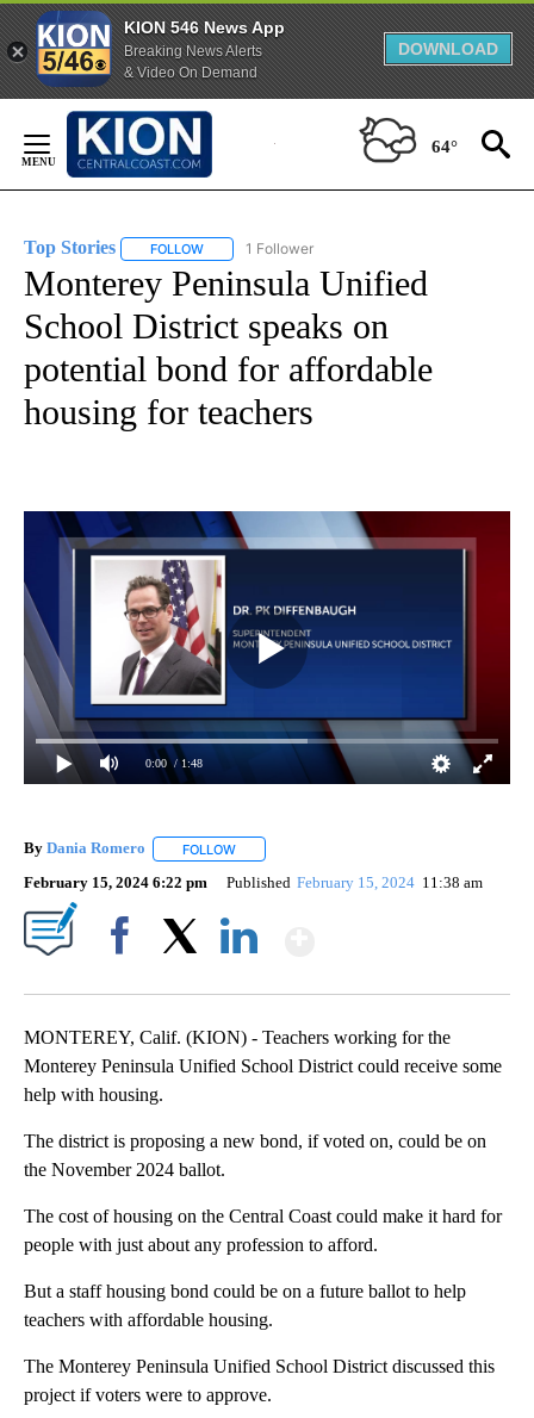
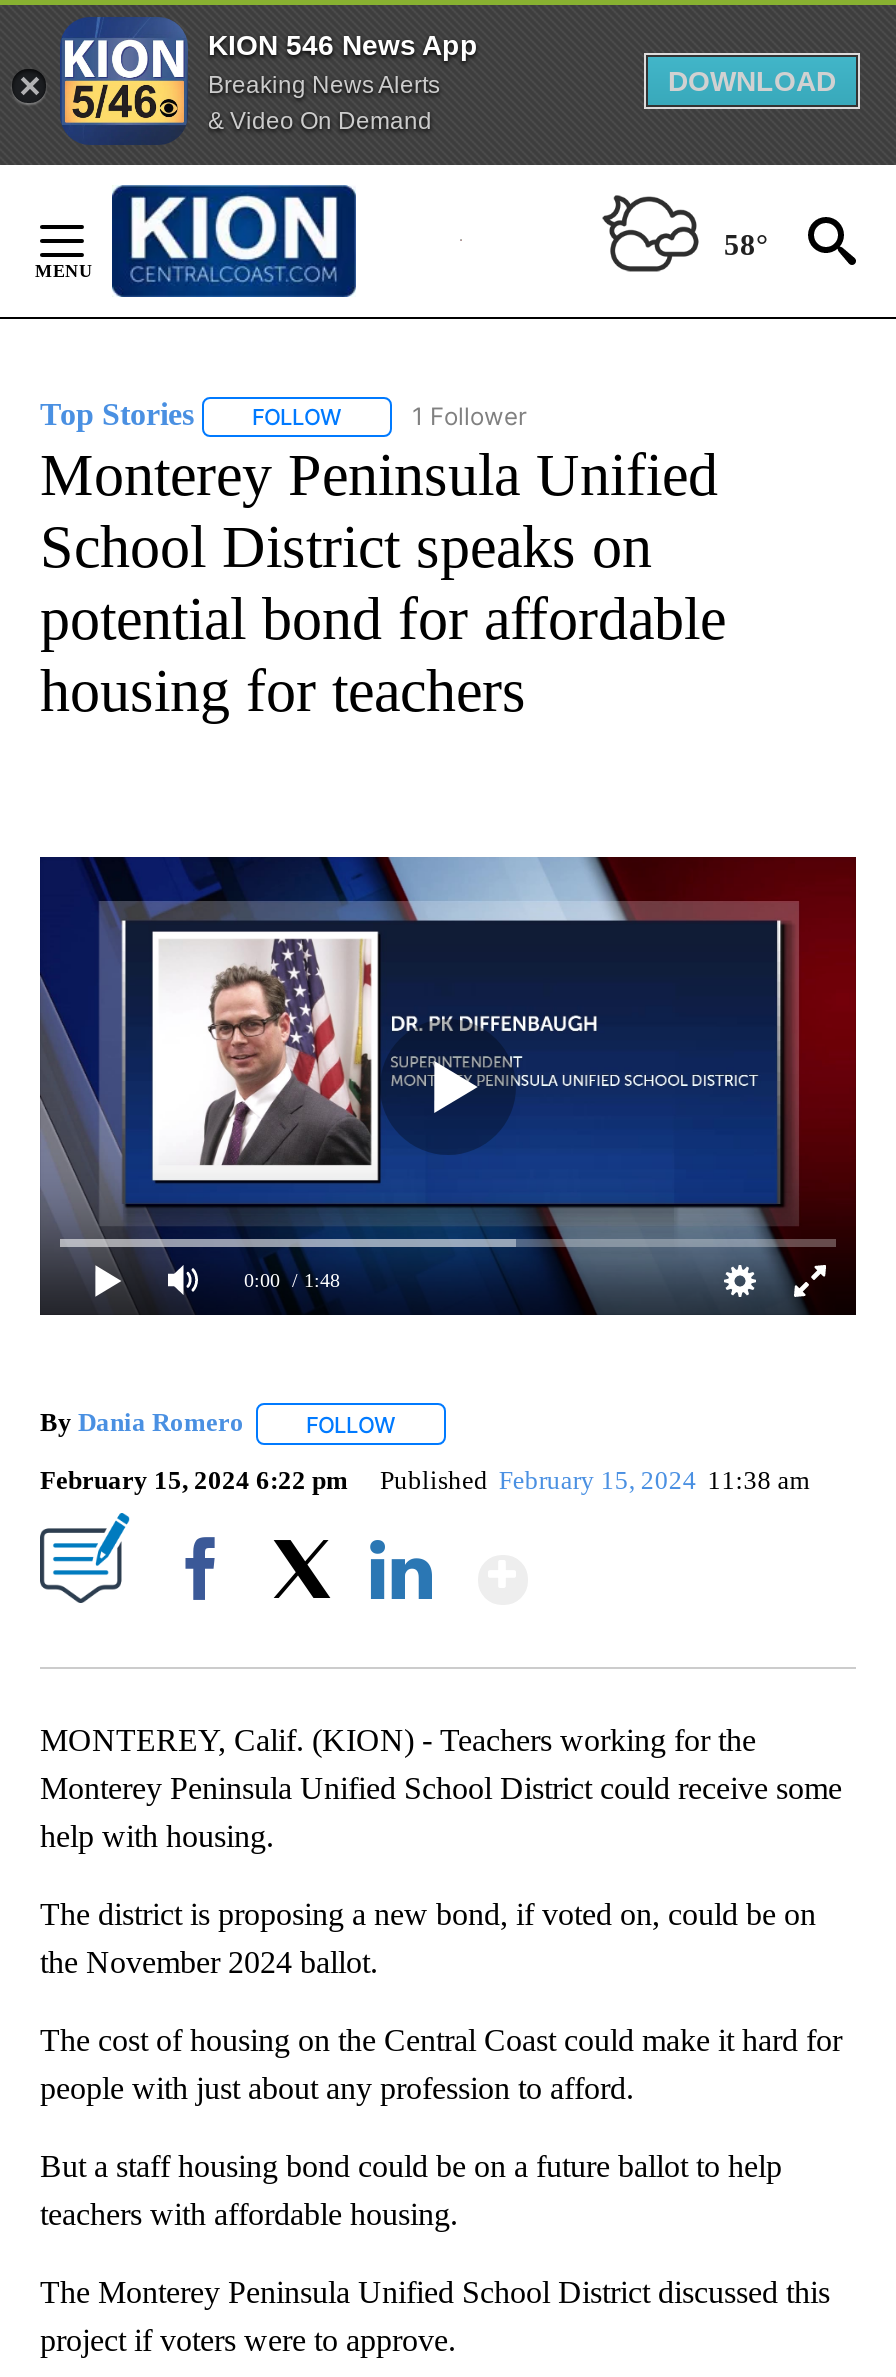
[431,138,458,157] 64° -> [724,230,768,262] 58°

